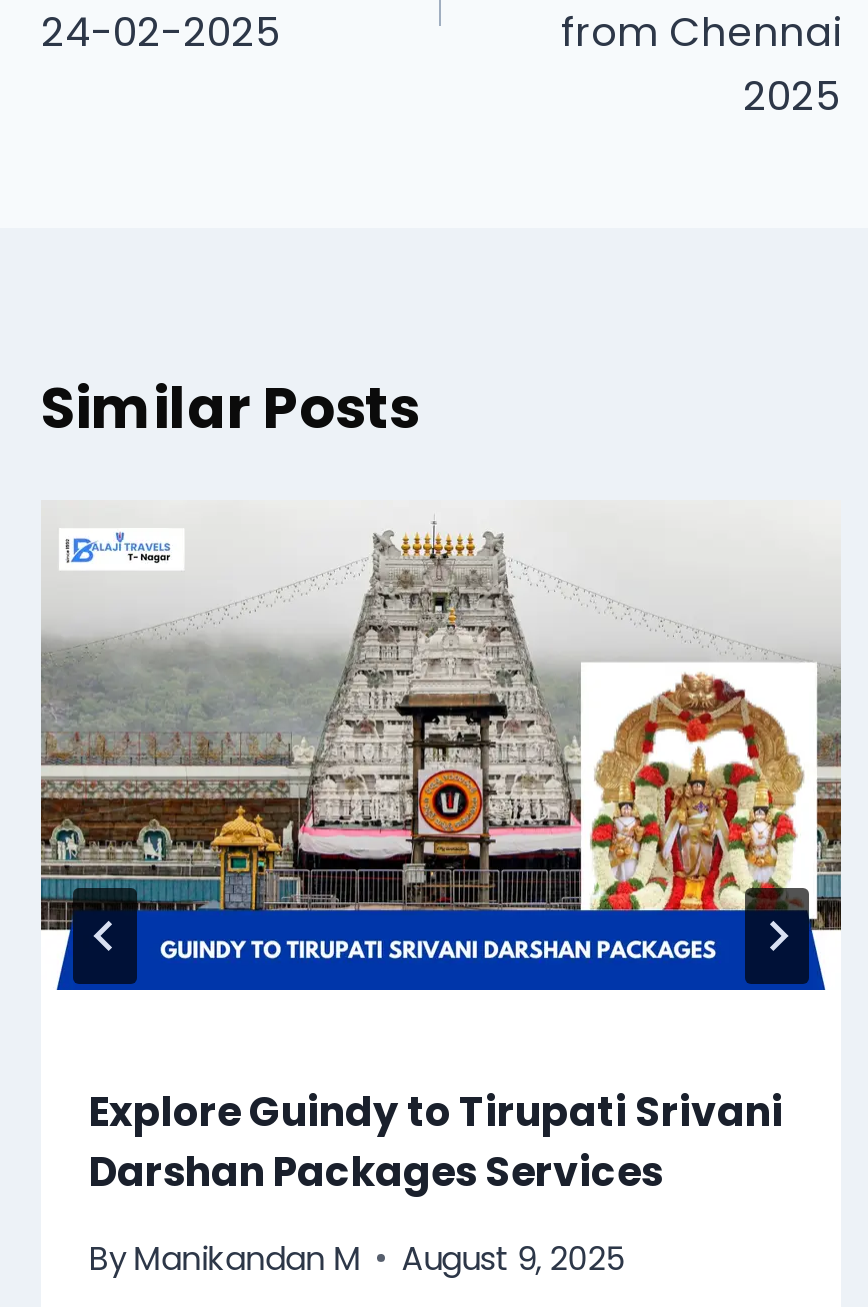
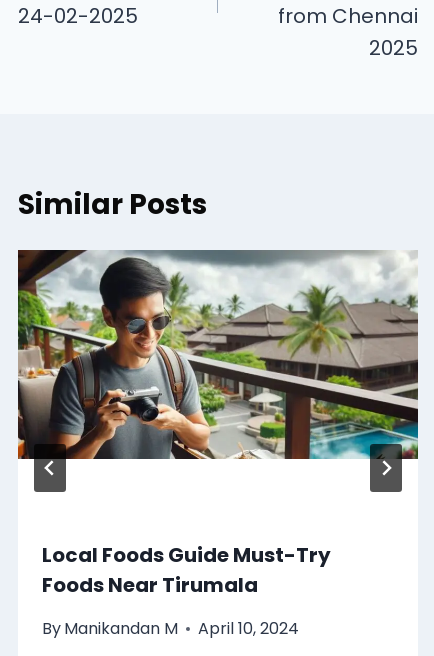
[39,500,843,992] [image] -> [17,249,419,495] [image]
[89,1083,783,1199] Explore Guindy to Tirupati Srivani | Darshan Packages Services -> [42,541,331,599] Local Foods Guide Must-Try | Foods Near Tirumala
[89,1235,625,1281] By Manikandan M August 9, 2025 -> [42,617,299,640] By Manikandan M April 10, 2024

